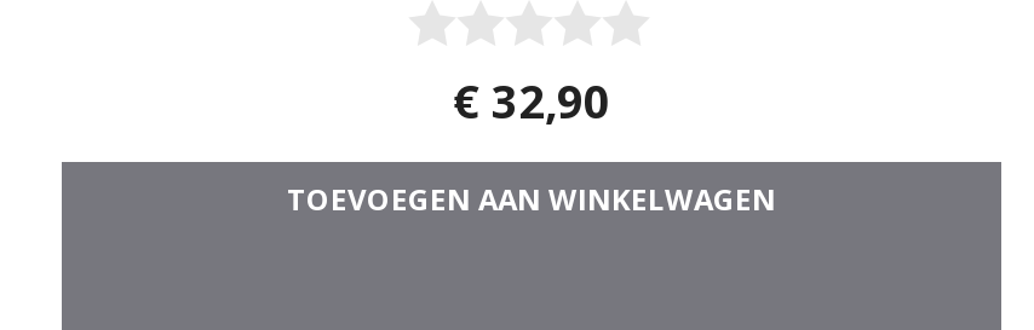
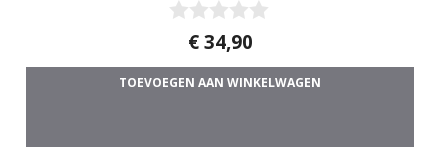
[453,70,610,133] €32,90 -> [187,29,252,55] €34,90

